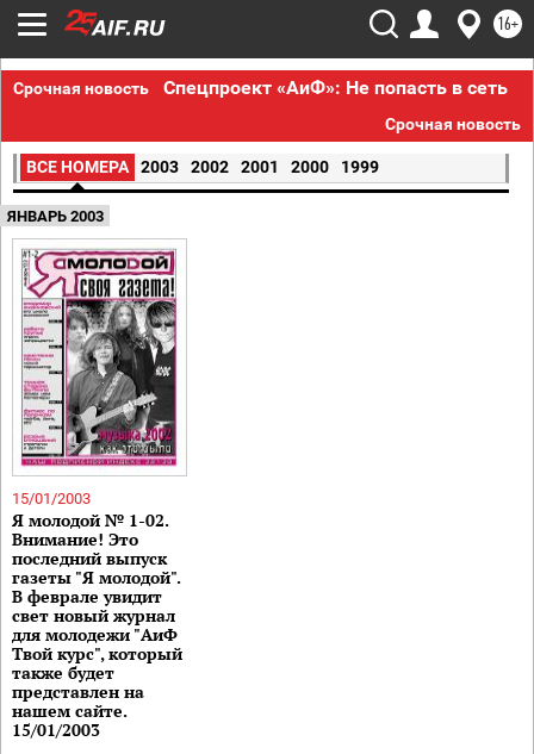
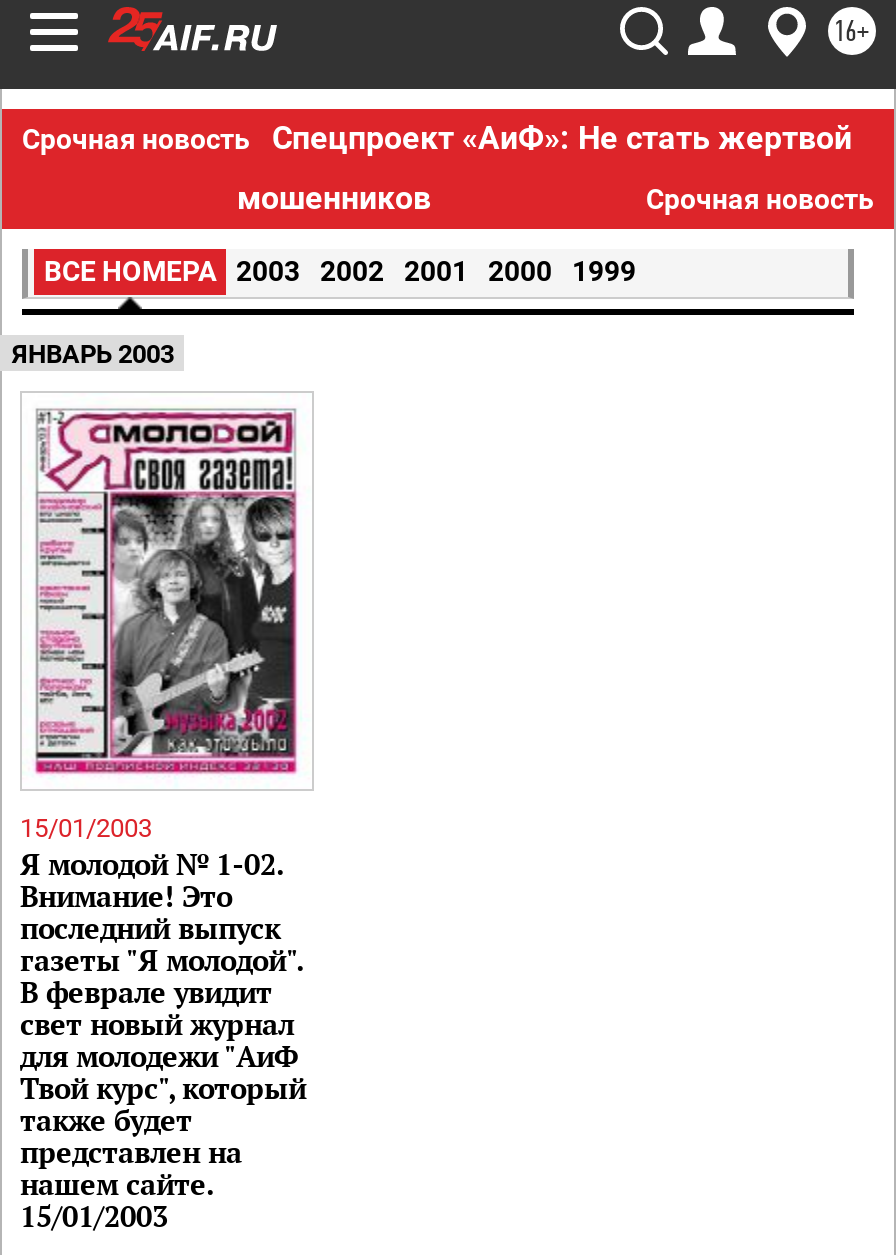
[163,76,507,99] Спецпроект «АиФ»: Не попасть в сеть -> [237,119,852,217] Спецпроект «АиФ»: Не стать жертвой | мошенников

